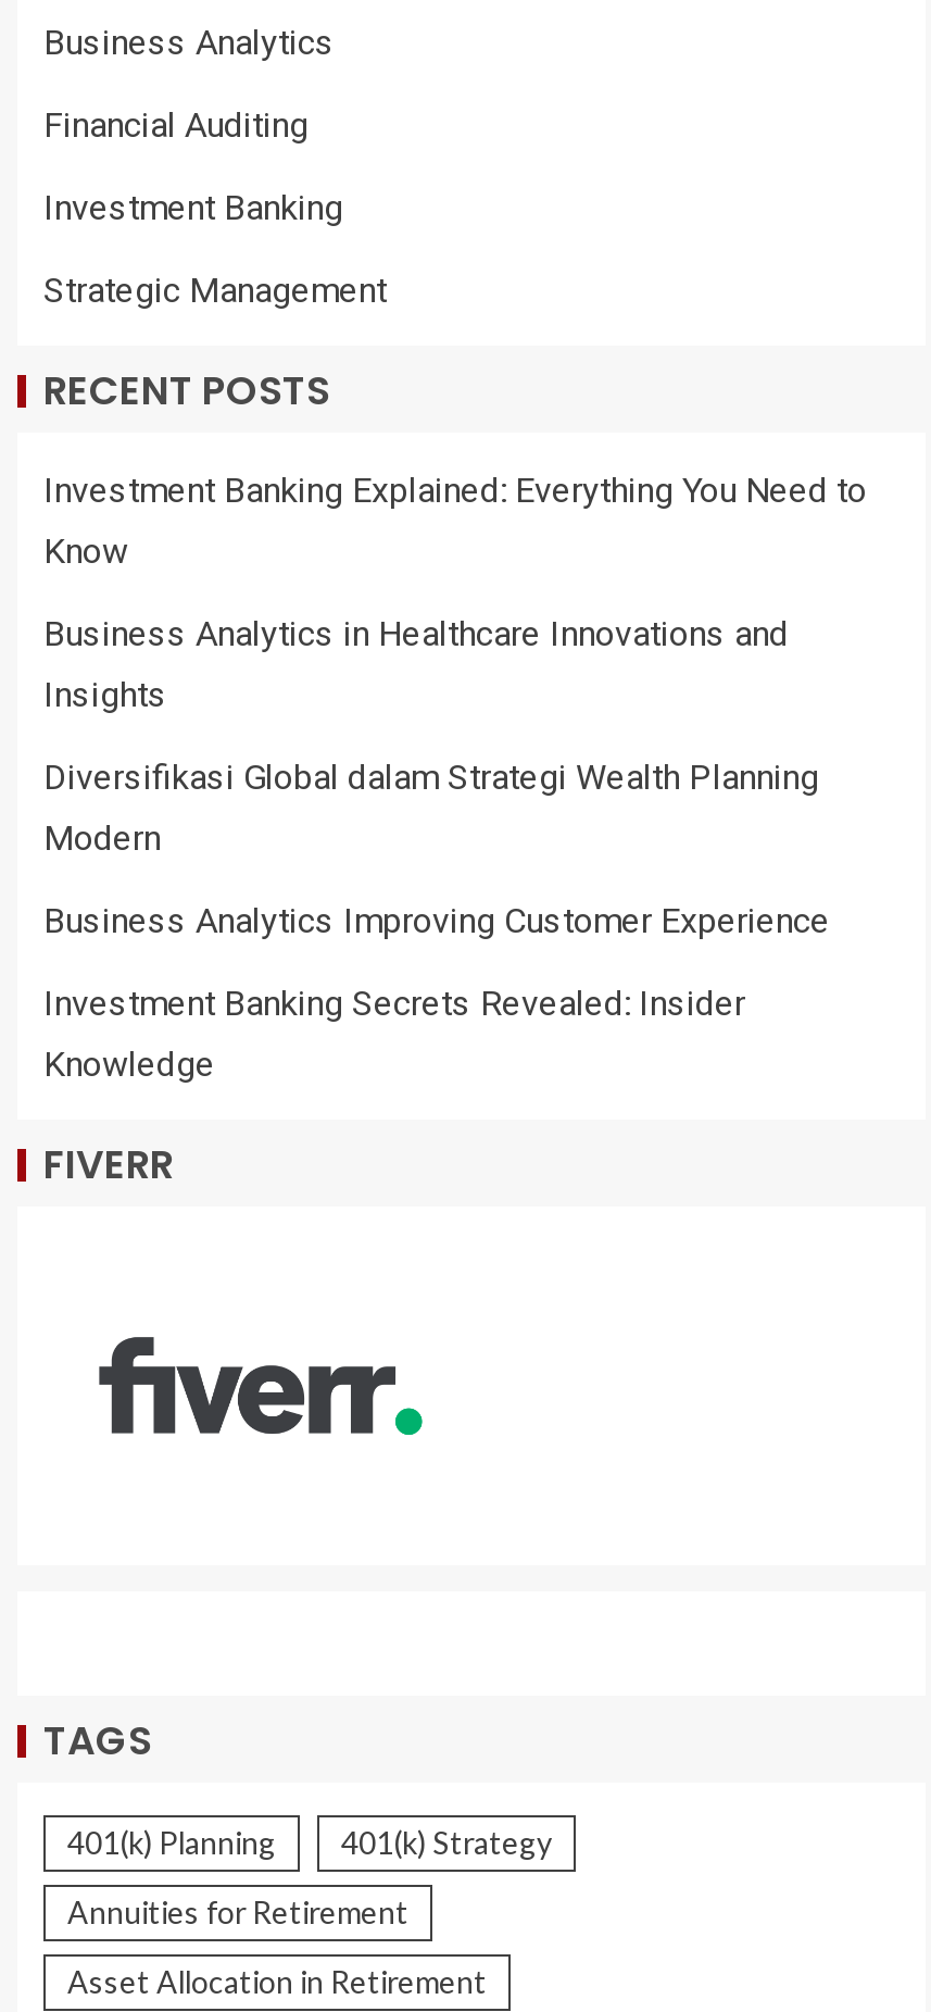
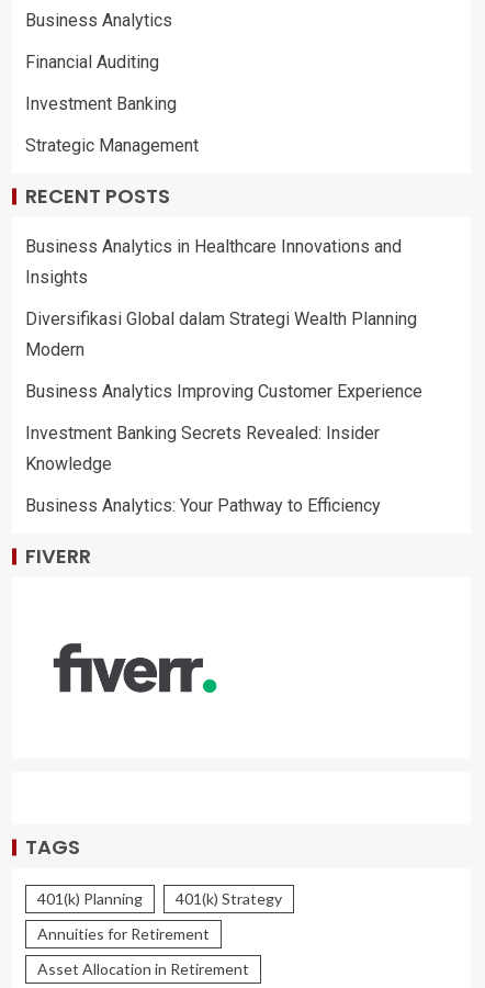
[43,470,867,572] Investment Banking Explained: Everything You Need to | Know -> none
moved [43,613,830,1085] -> [25,236,422,474]: Business Analytics in Healthcare Innovations and | Insights | Diversifikasi Global dalam Strategi Wealth Planning | Modern | Business Analytics Improving Customer Experience | Investment Banking Secrets Revealed: Insider | Knowledge
none -> [25,495,381,516] Business Analytics: Your Pathway to Efficiency

